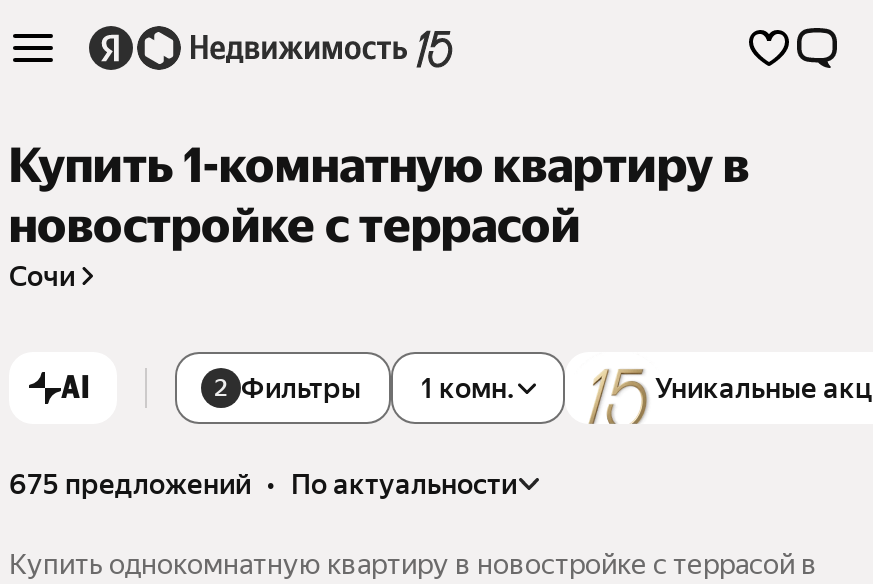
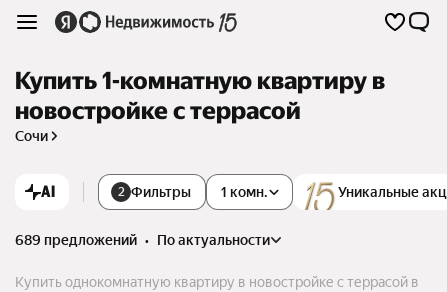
[9,468,517,500] 675 предложений • по актуальности -> [15,232,270,248] 689 предложений • по актуальности

